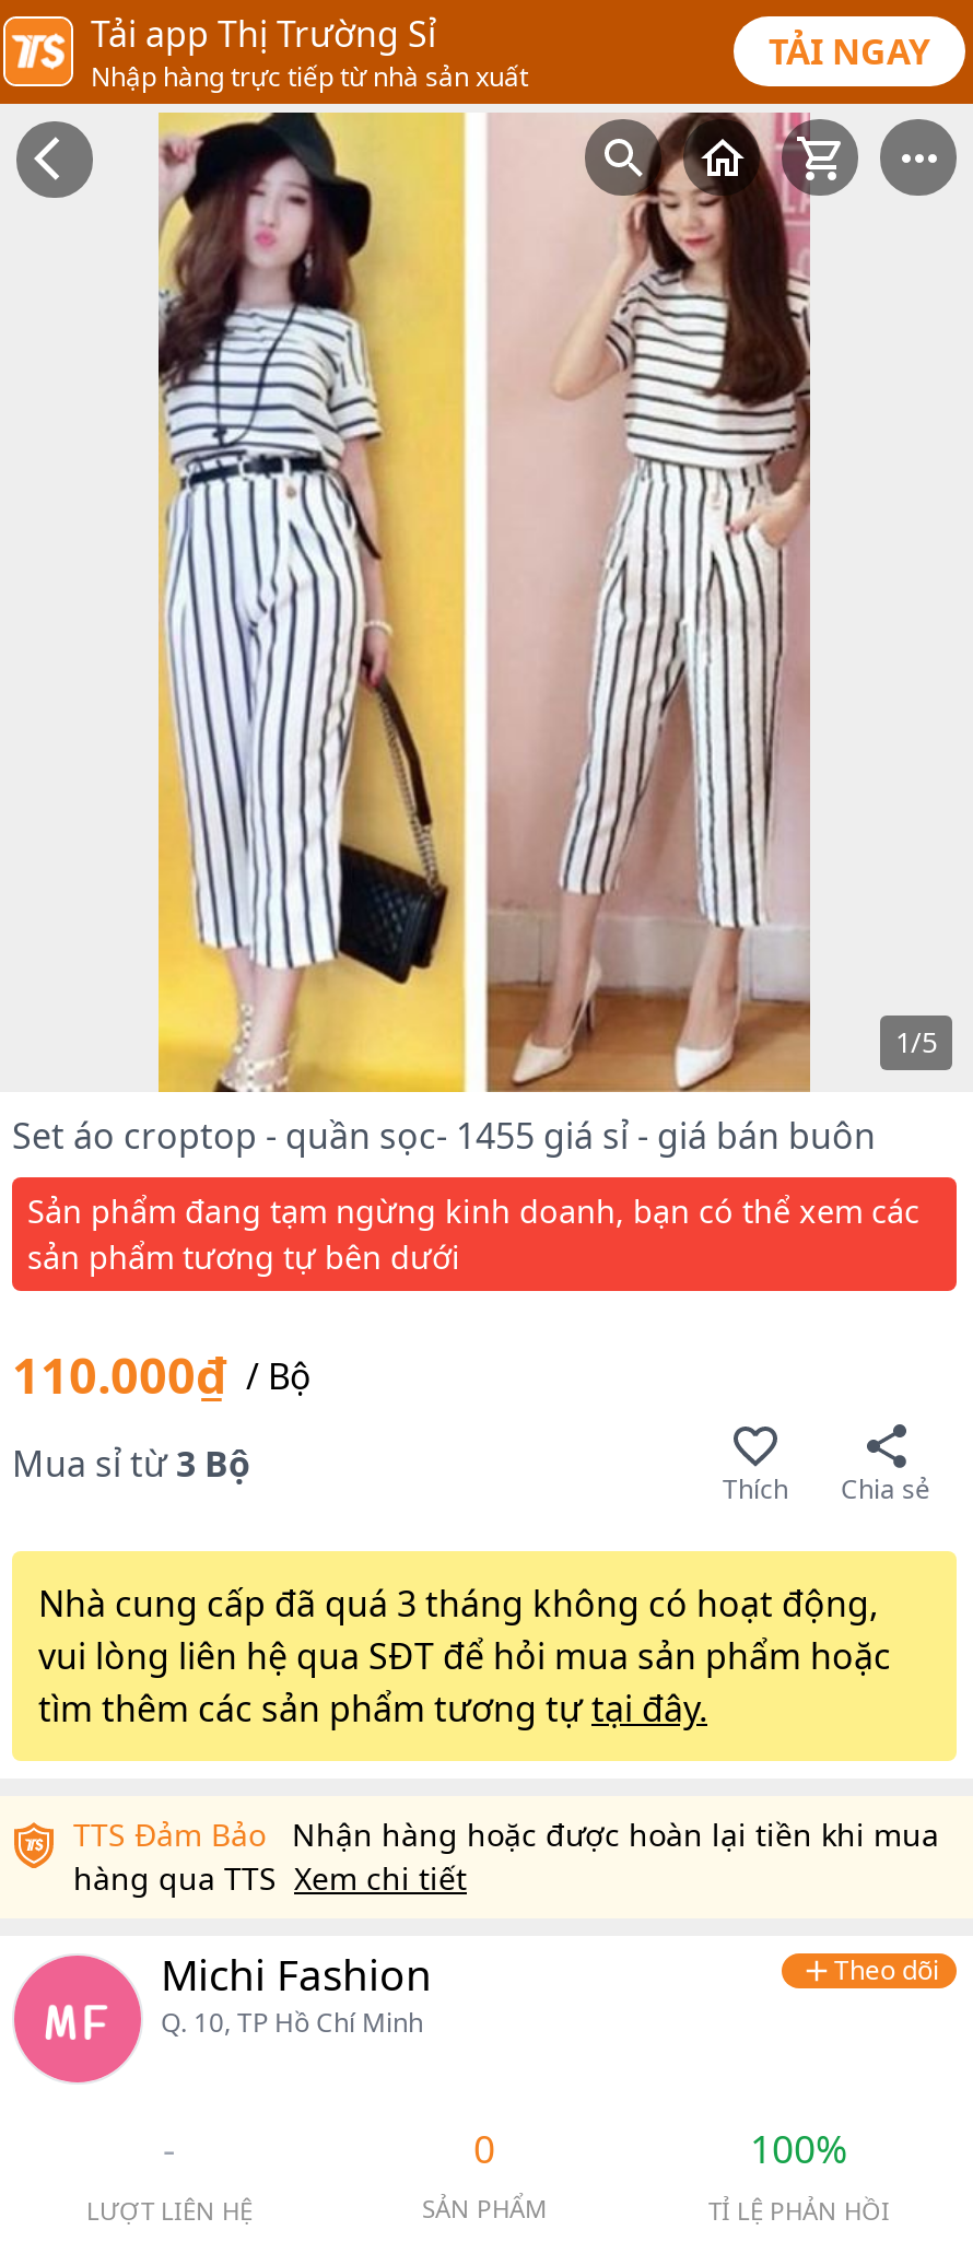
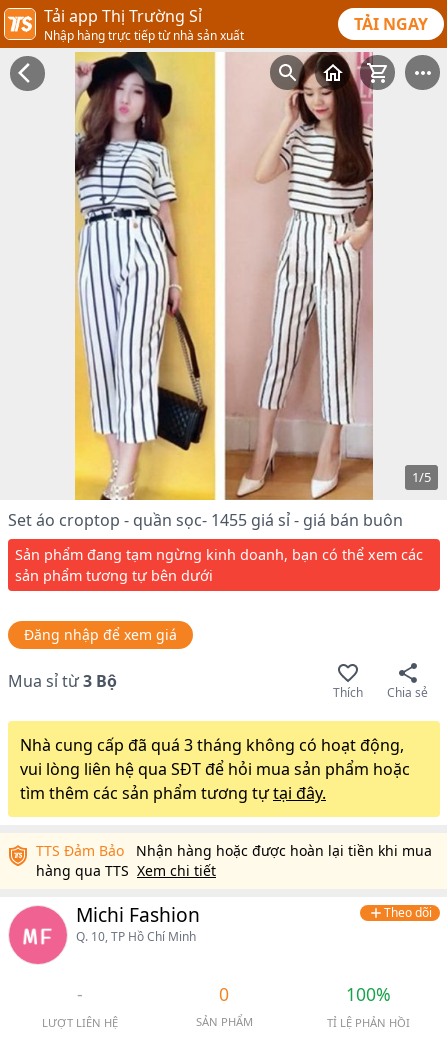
[12,1341,312,1409] 110.000₫ / Bộ -> [24,625,177,644] Đăng nhập để xem giá

